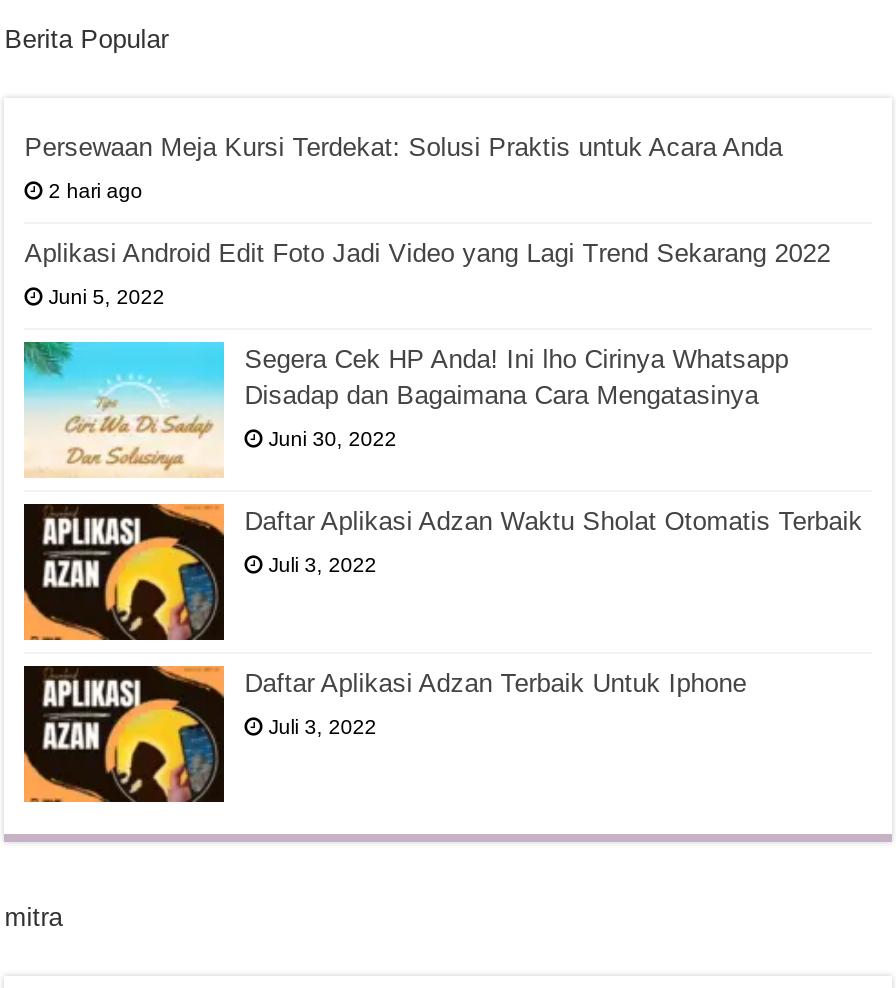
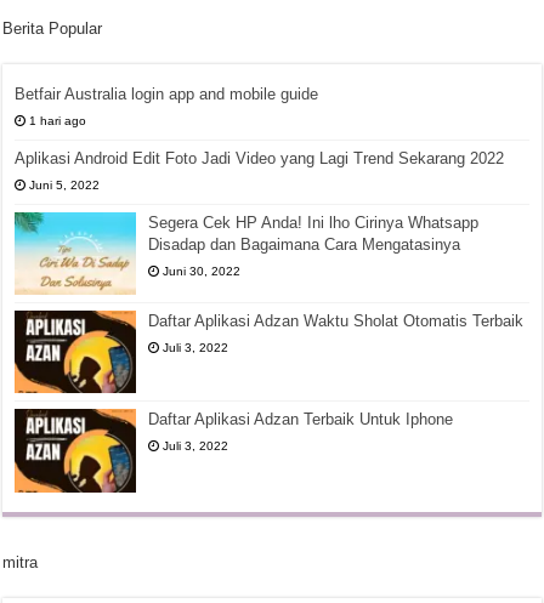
[24,131,782,161] Persewaan Meja Kursi Terdekat: Solusi Praktis untuk Acara Anda -> [15,85,318,103] Betfair Australia login app and mobile guide
[48,179,142,201] 2 hari ago -> [29,114,86,128] 1 hari ago

